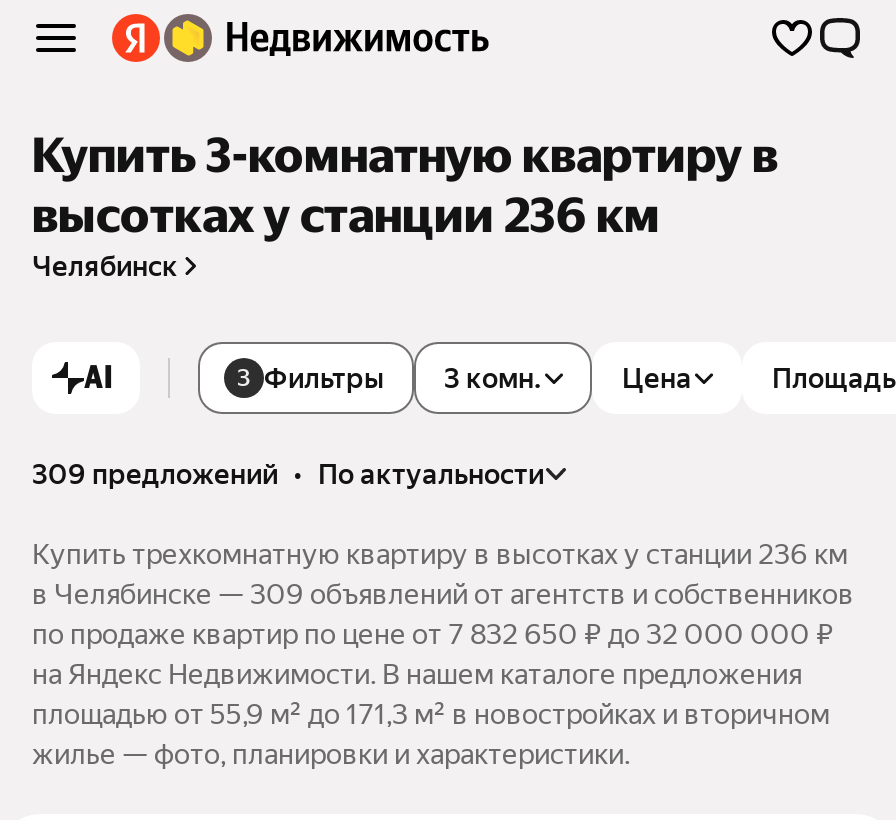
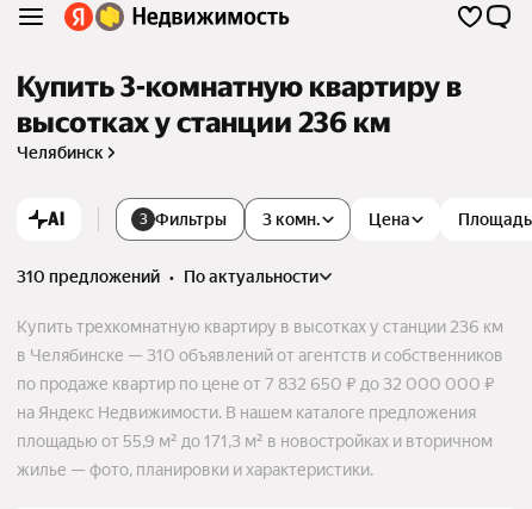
[32,458,544,490] 309 предложений • по актуальности -> [17,267,318,286] 310 предложений • по актуальности
[32,578,854,610] в Челябинске — 309 объявлений от агентств и собственников -> [17,345,503,365] в Челябинске — 310 объявлений от агентств и собственников

